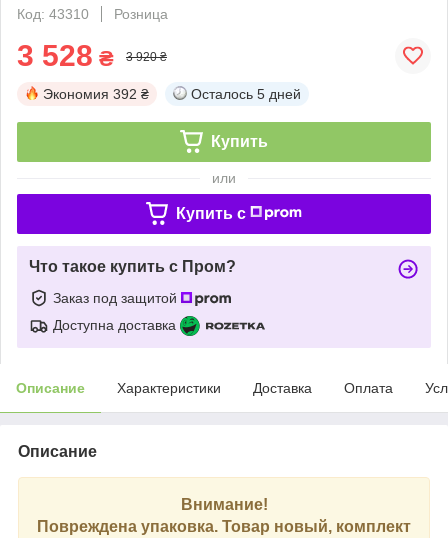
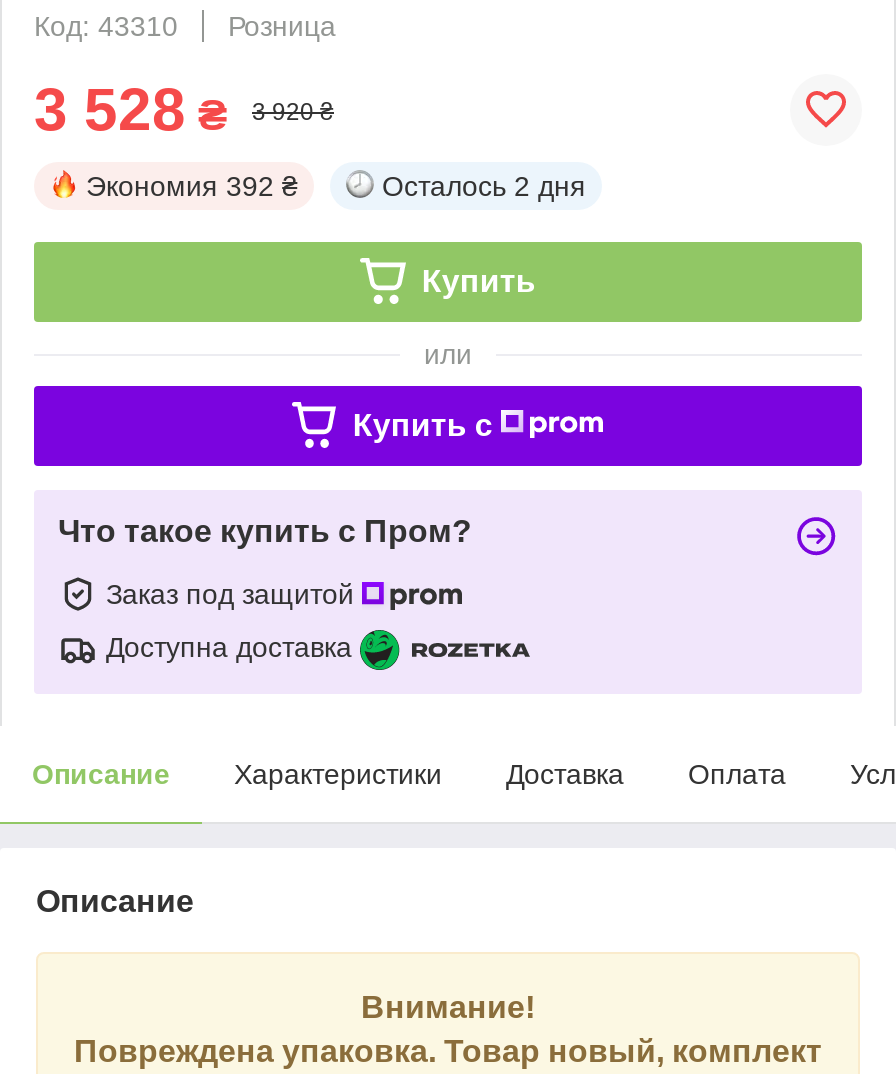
[191,86,301,102] Осталось 5 дней -> [382,170,586,202] Осталось 2 дня

